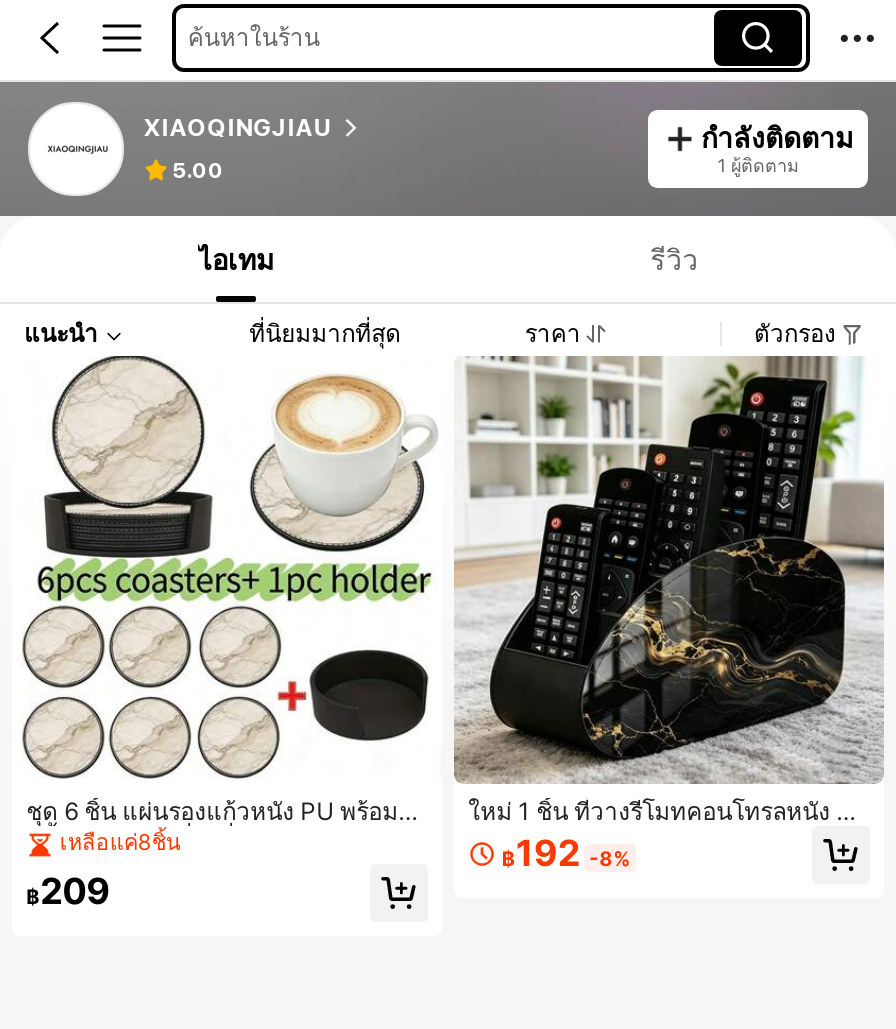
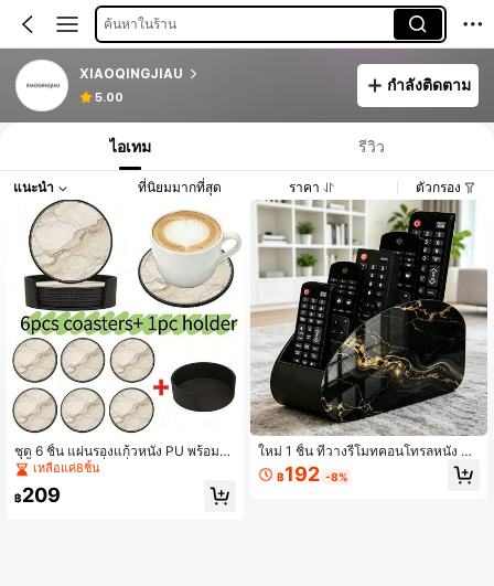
[717,154,799,176] 1 ผู้ติดตาม -> none

